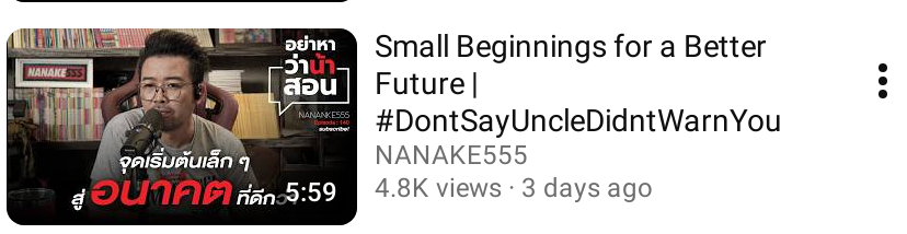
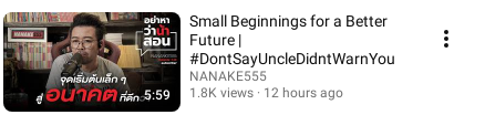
[375,173,502,203] 4.8K views -> [189,85,254,101] 1.8K views
[521,173,653,203] 3 days ago -> [264,85,343,101] 12 hours ago

